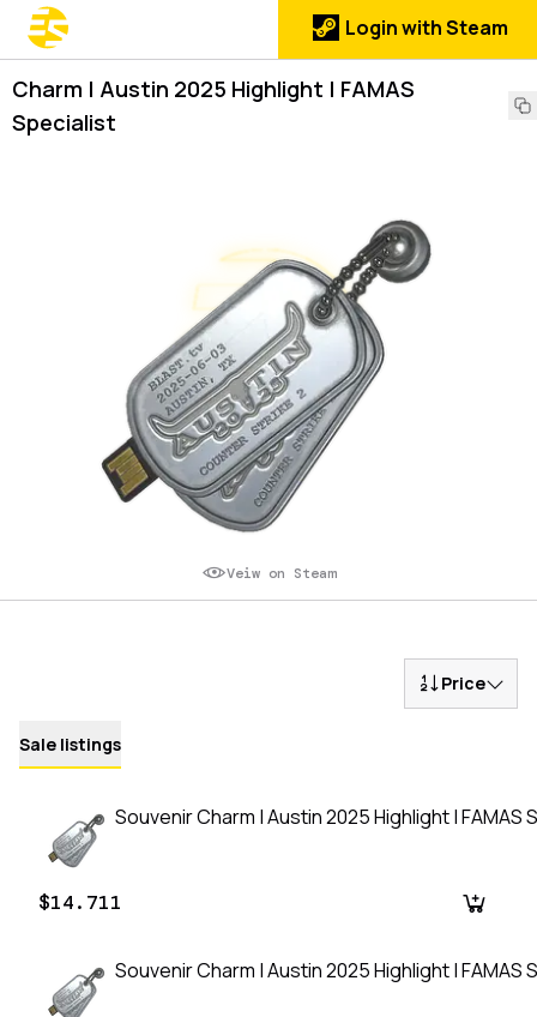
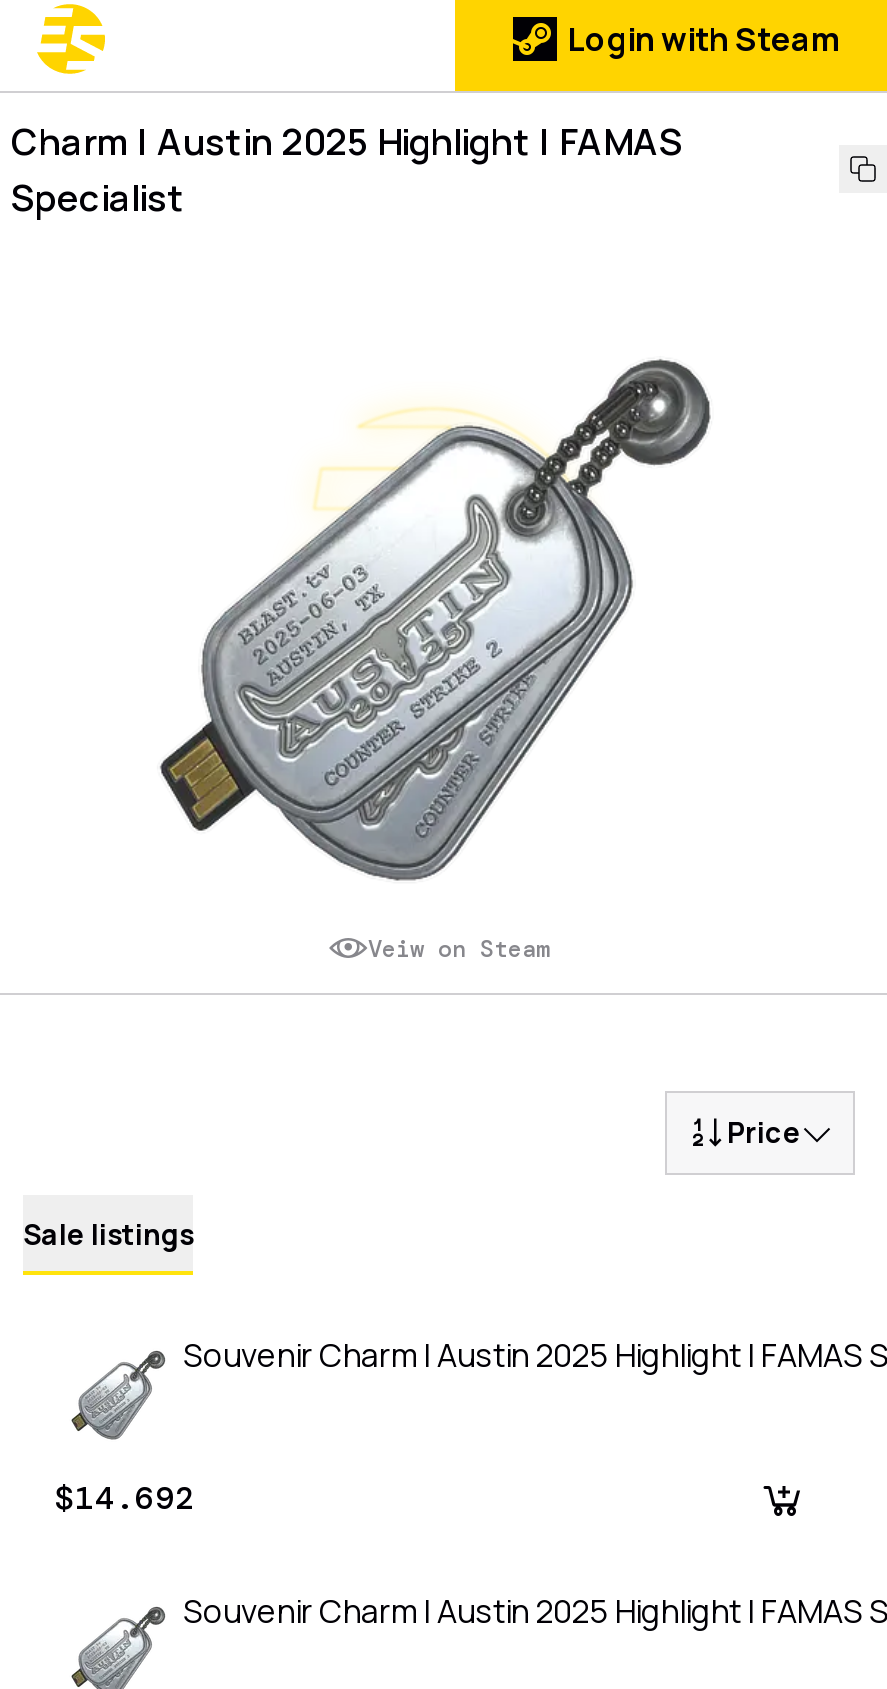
[38,890,122,915] $14.711 -> [55,1478,195,1520] $14.692

